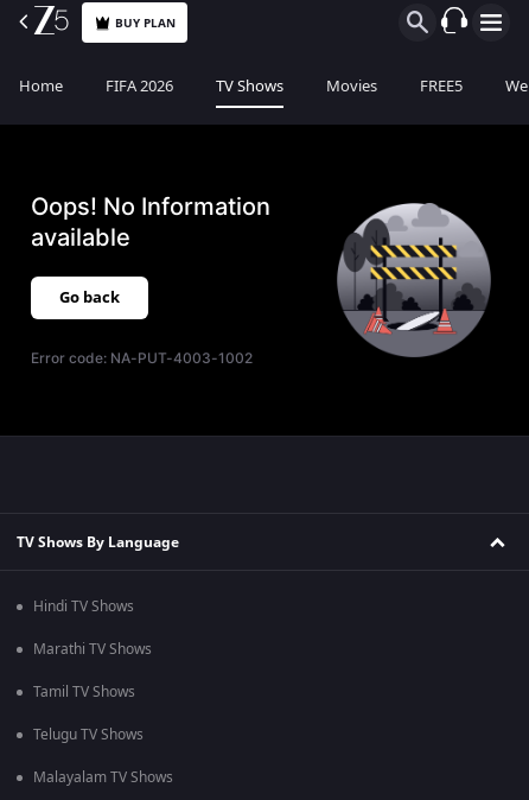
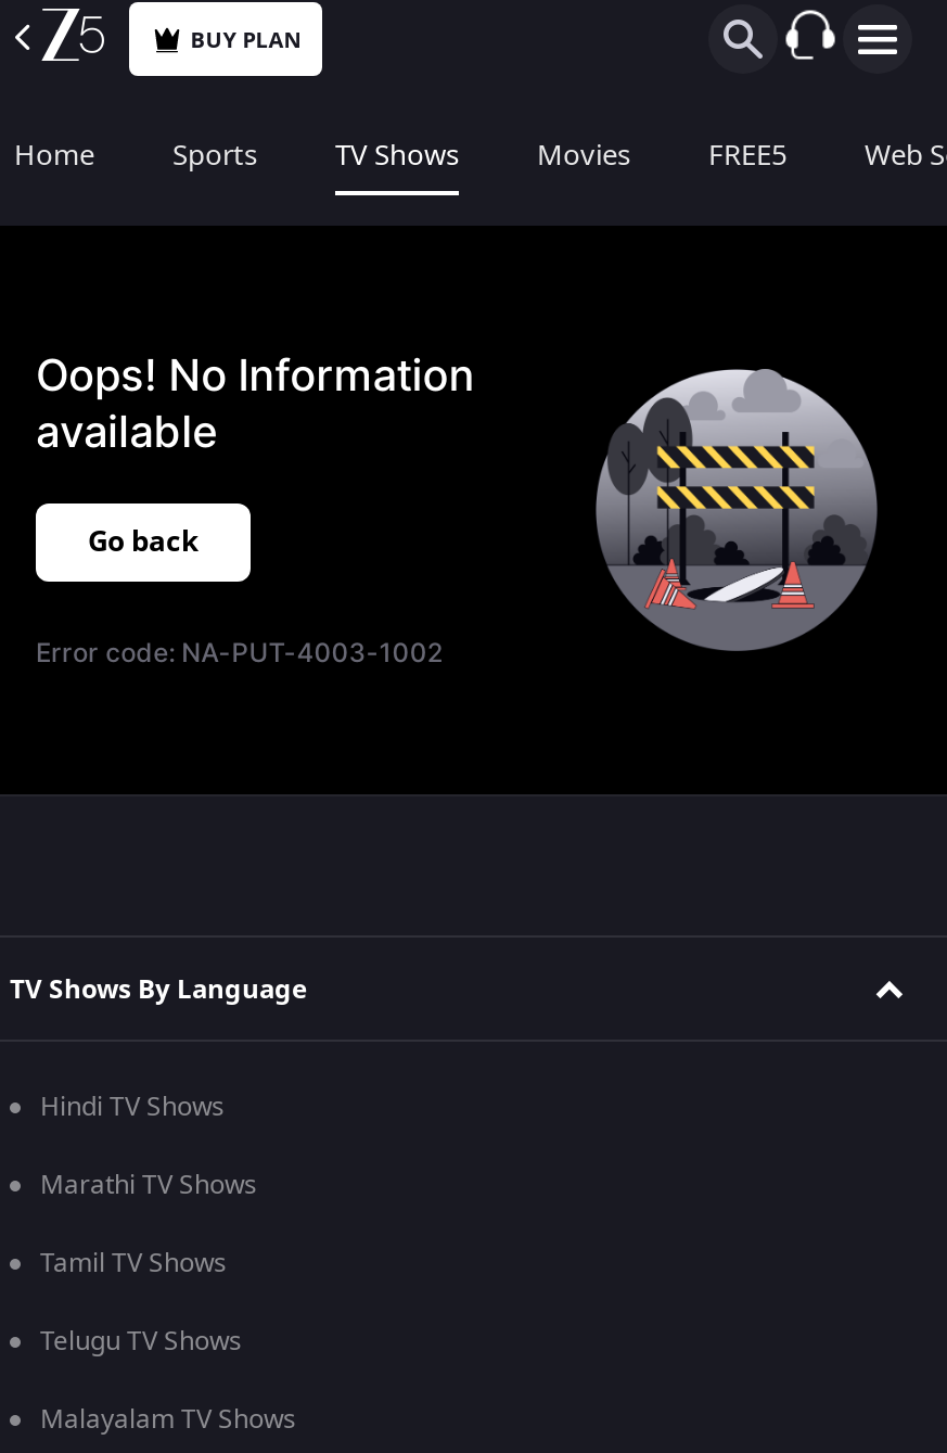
[106,75,173,97] FIFA 2026 -> [172,135,257,176] Sports

